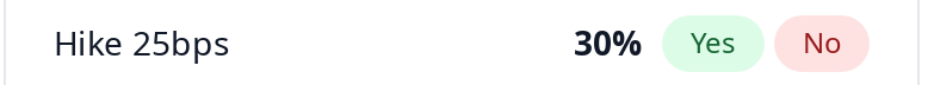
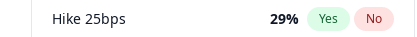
[574,20,841,65] 30% Yes No -> [270,9,382,28] 29% Yes No

